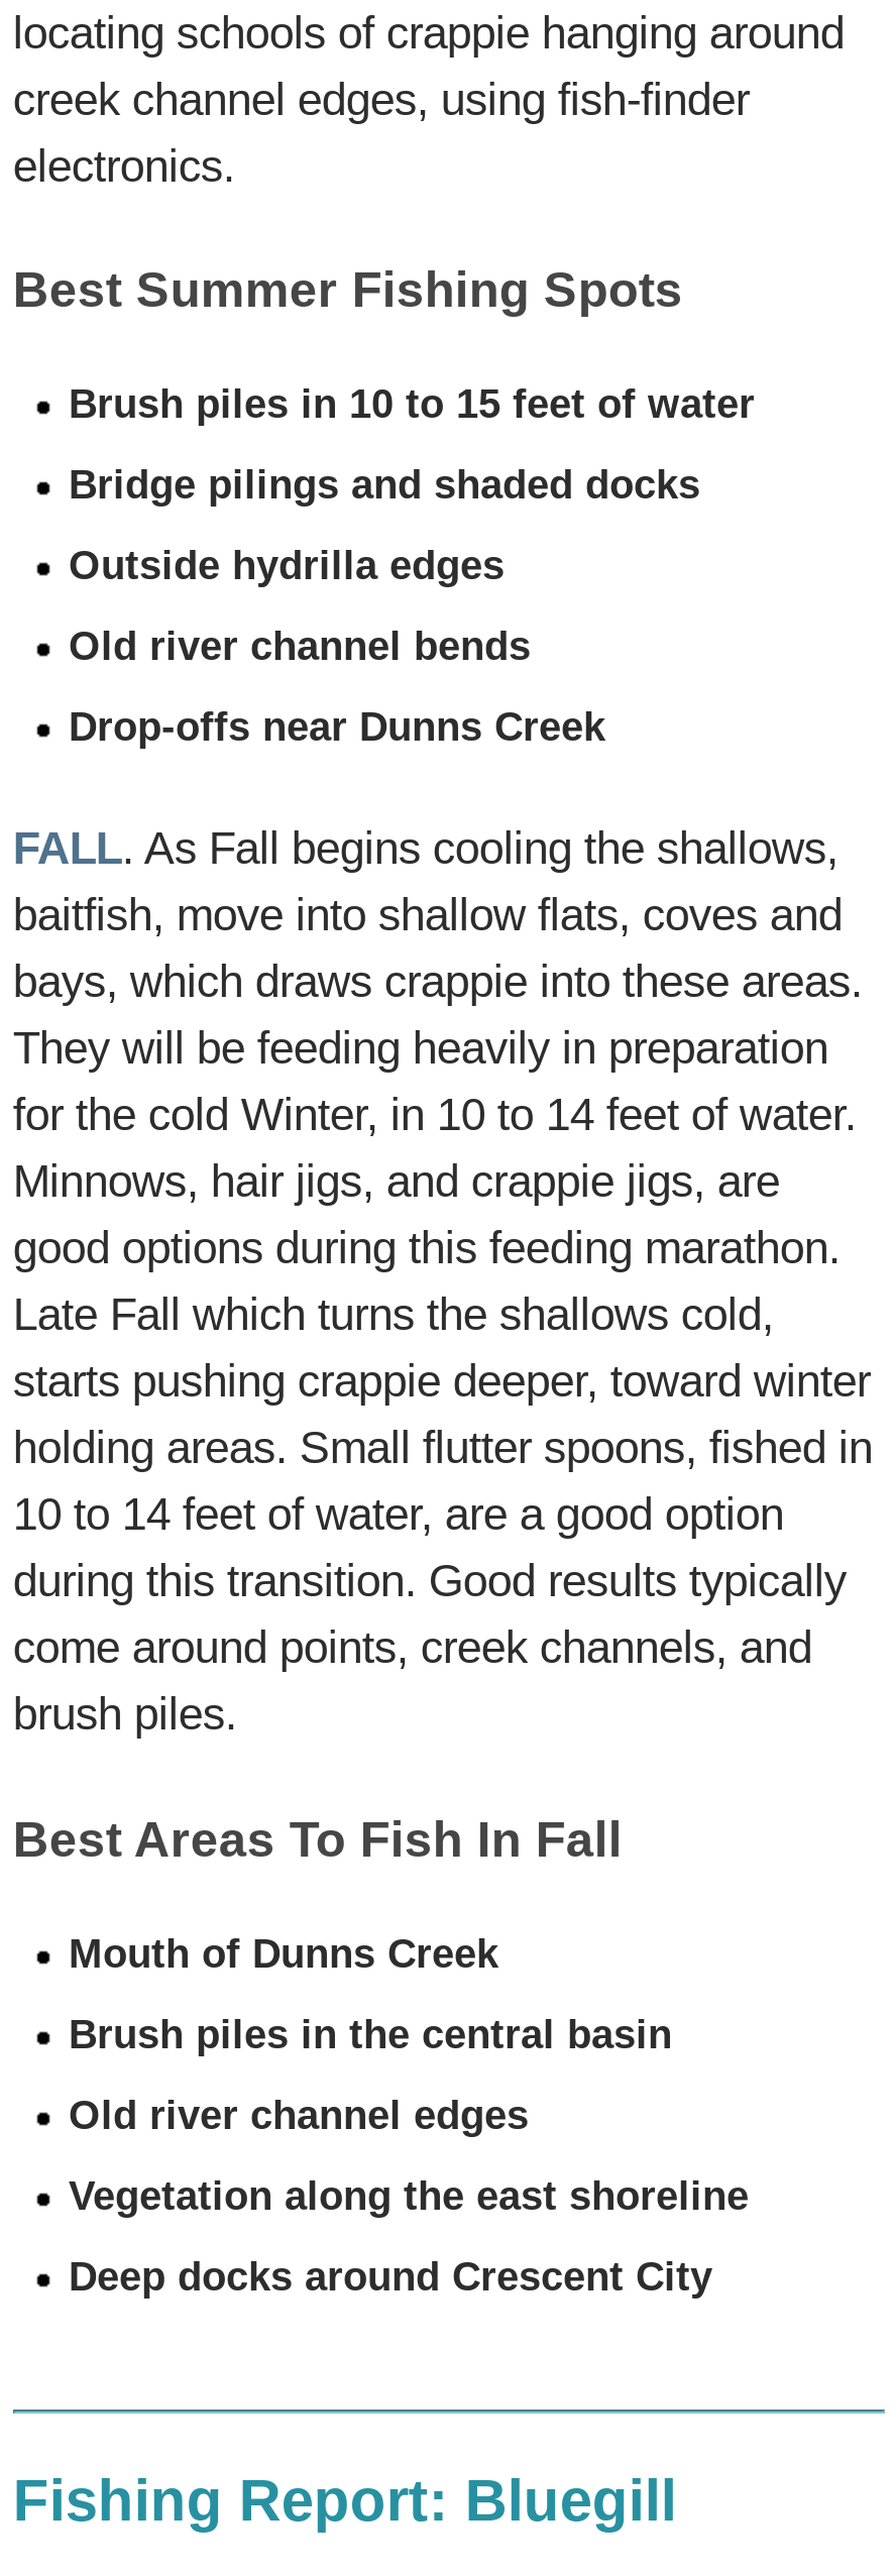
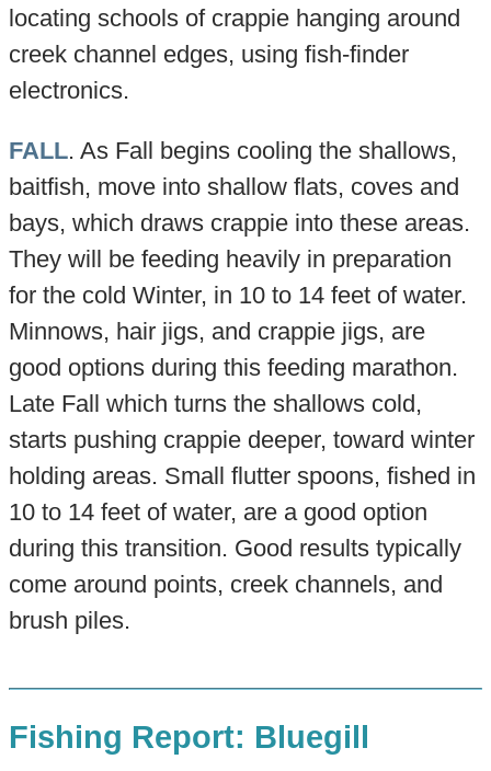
[13,263,755,749] Best Summer Fishing Spots | Brush piles in 10 to 15 feet of water | Bridge pilings and shaded docks | Outside hydrilla edges | Old river channel bends | Drop-offs near Dunns Creek -> none
[13,1812,749,2298] Best Areas To Fish In Fall | Mouth of Dunns Creek | Brush piles in the central basin | Old river channel edges | Vegetation along the east shoreline | Deep docks around Crescent City -> none

